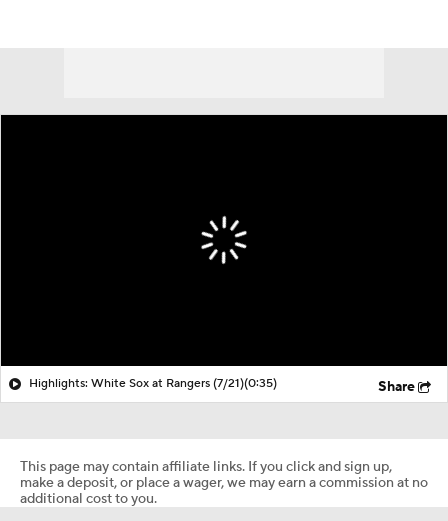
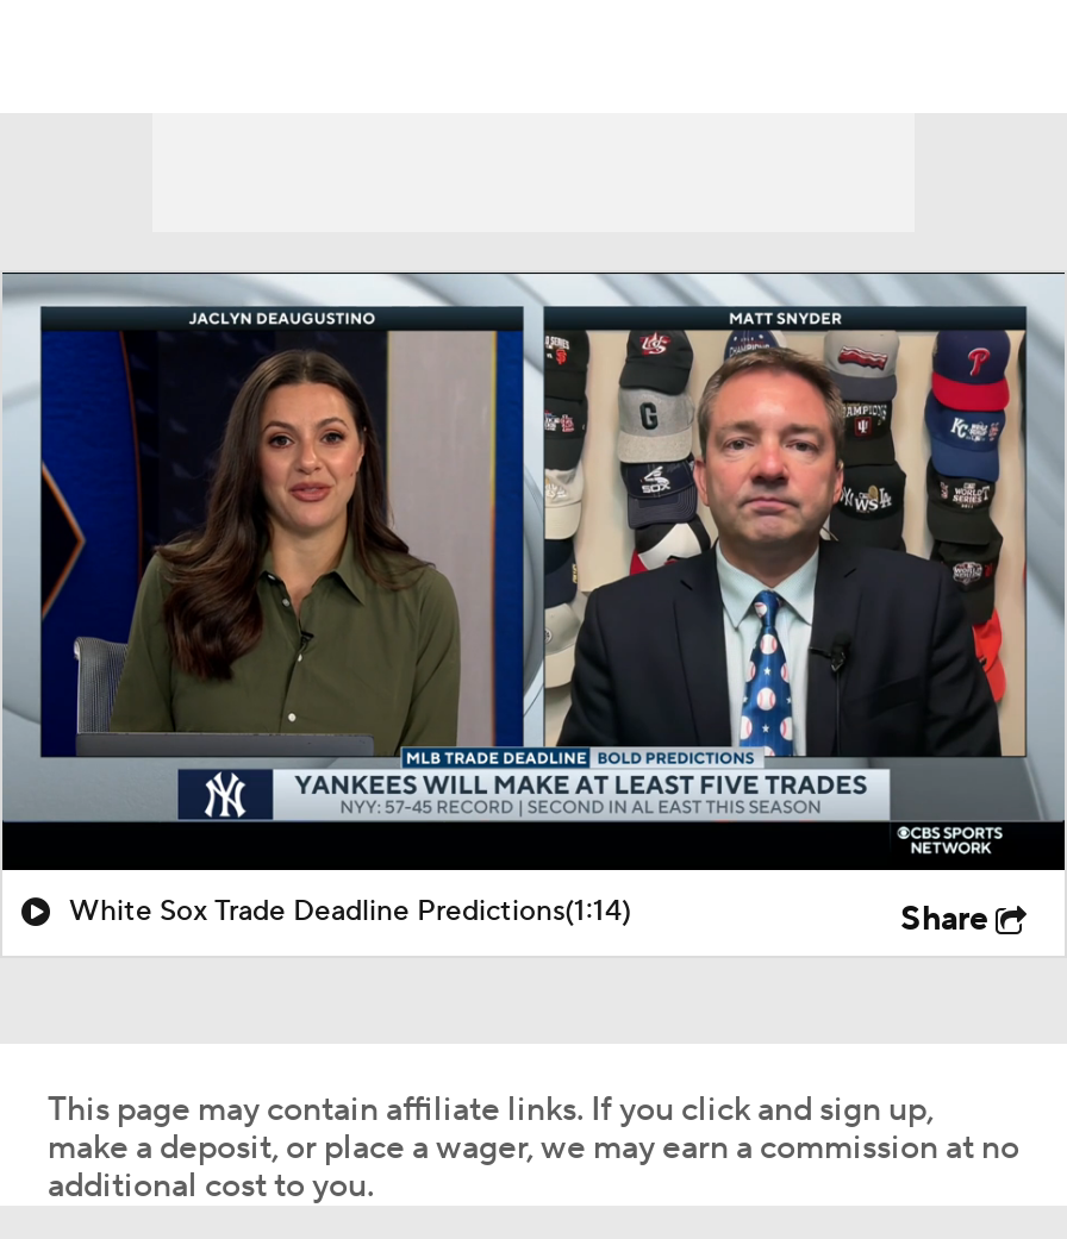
none -> [7,270,1060,856] [image]
[29,376,277,391] Highlights: White Sox at Rangers (7/21)(0:35) -> [69,894,631,929] White Sox Trade Deadline Predictions(1:14)

